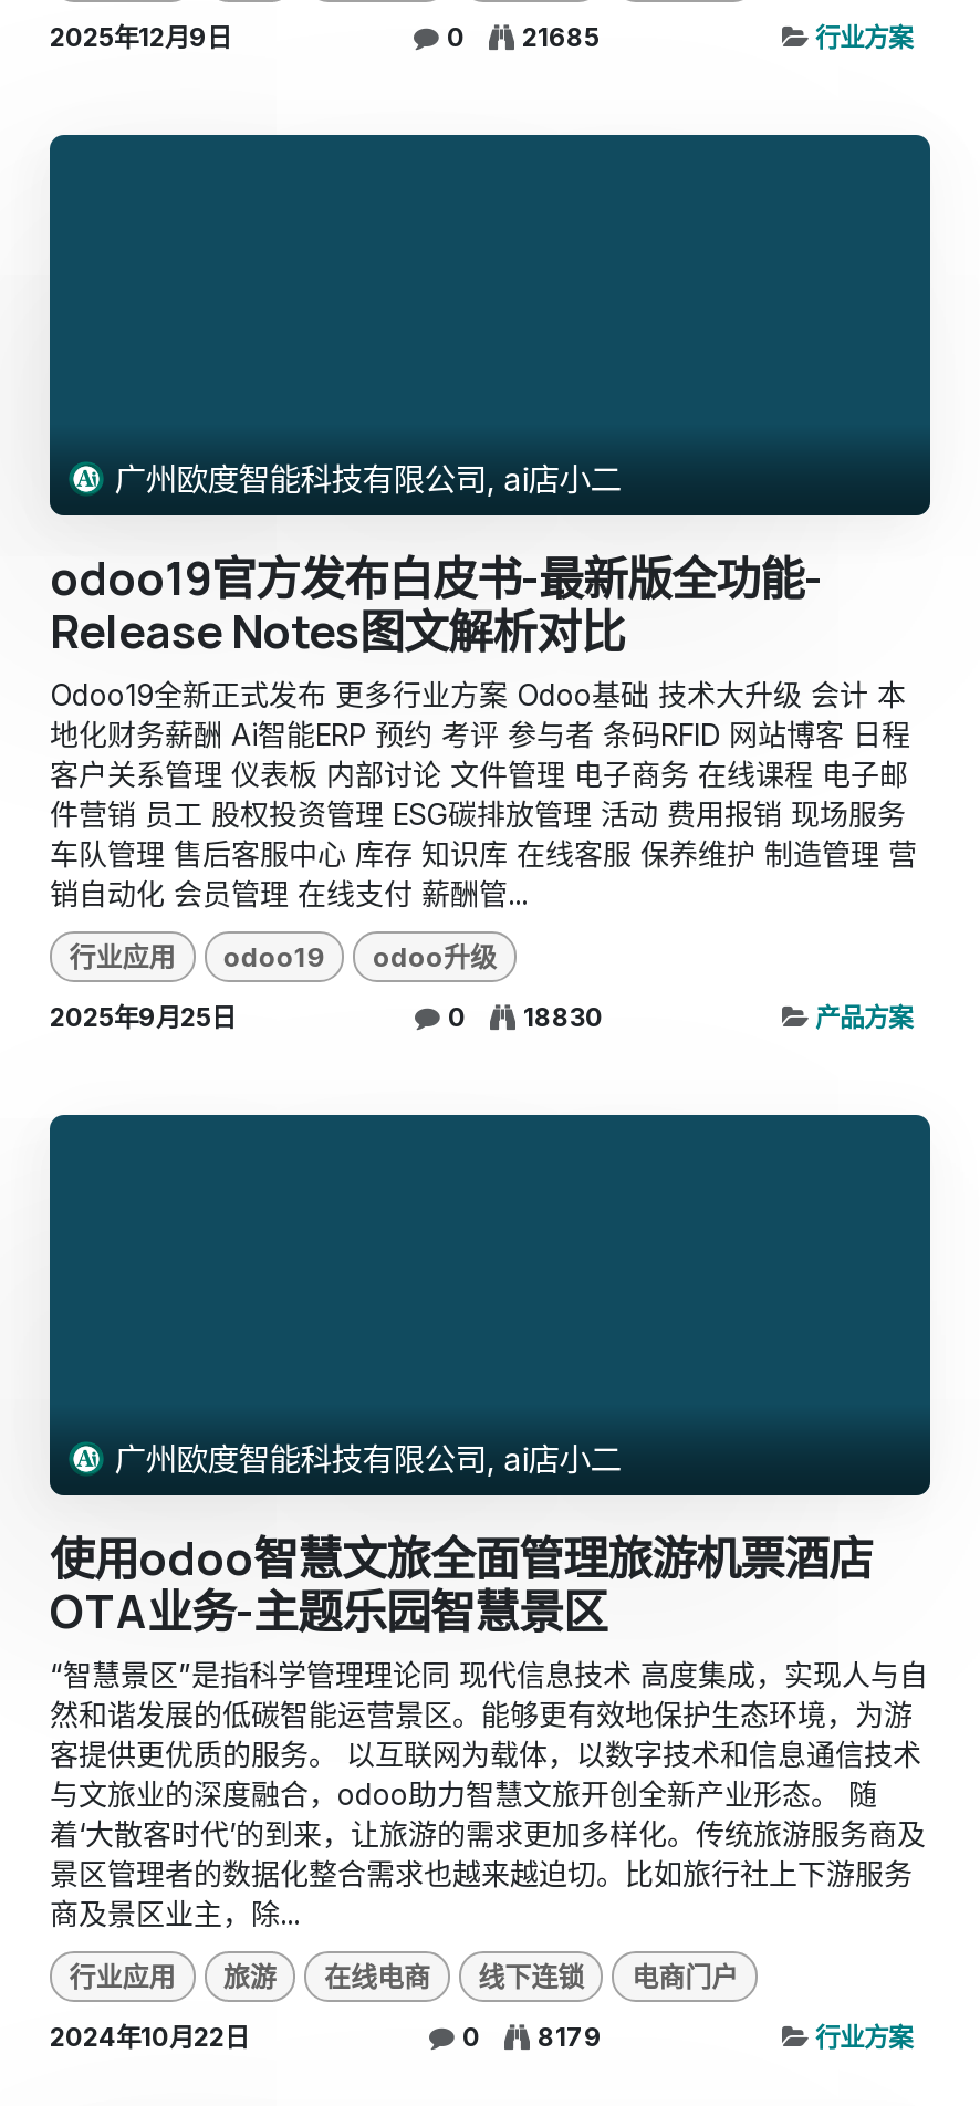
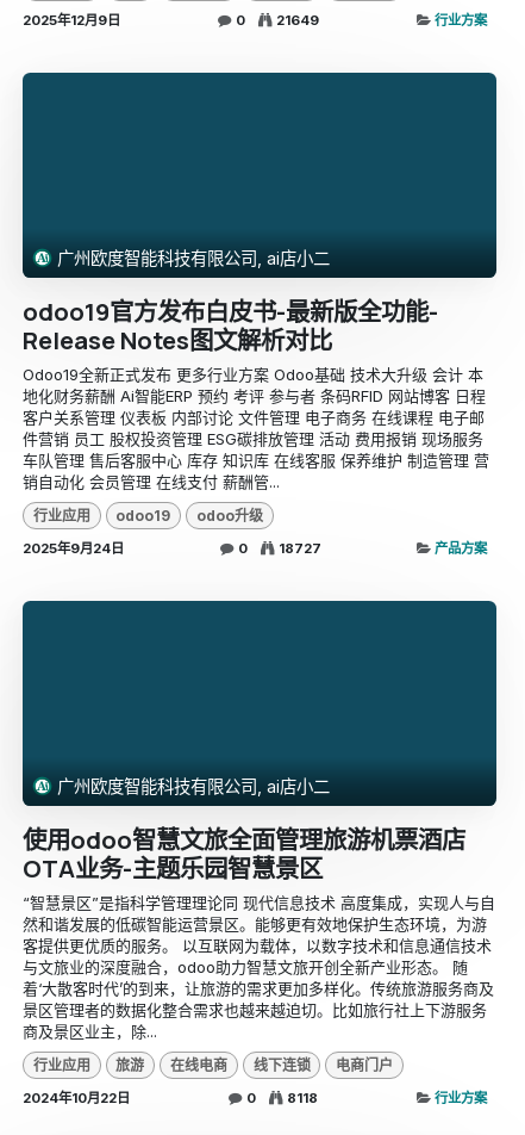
[447,22,600,53] 0 21685 -> [236,12,319,28] 0 21649
[50,1002,236,1033] 2025年9月25日 -> [23,540,124,557] 2025年9月24日
[448,1002,603,1033] 0 18830 -> [237,540,321,557] 0 18727
[462,2021,602,2052] 0 8179 -> [246,1089,318,1106] 0 8118

